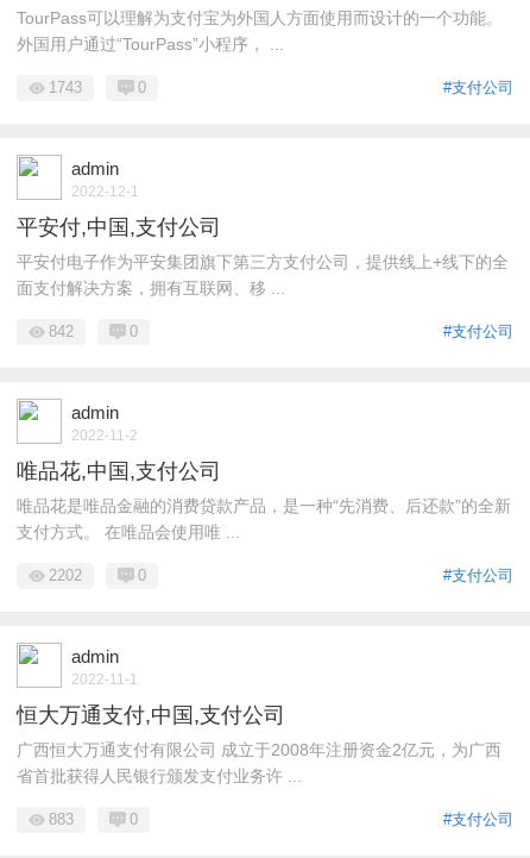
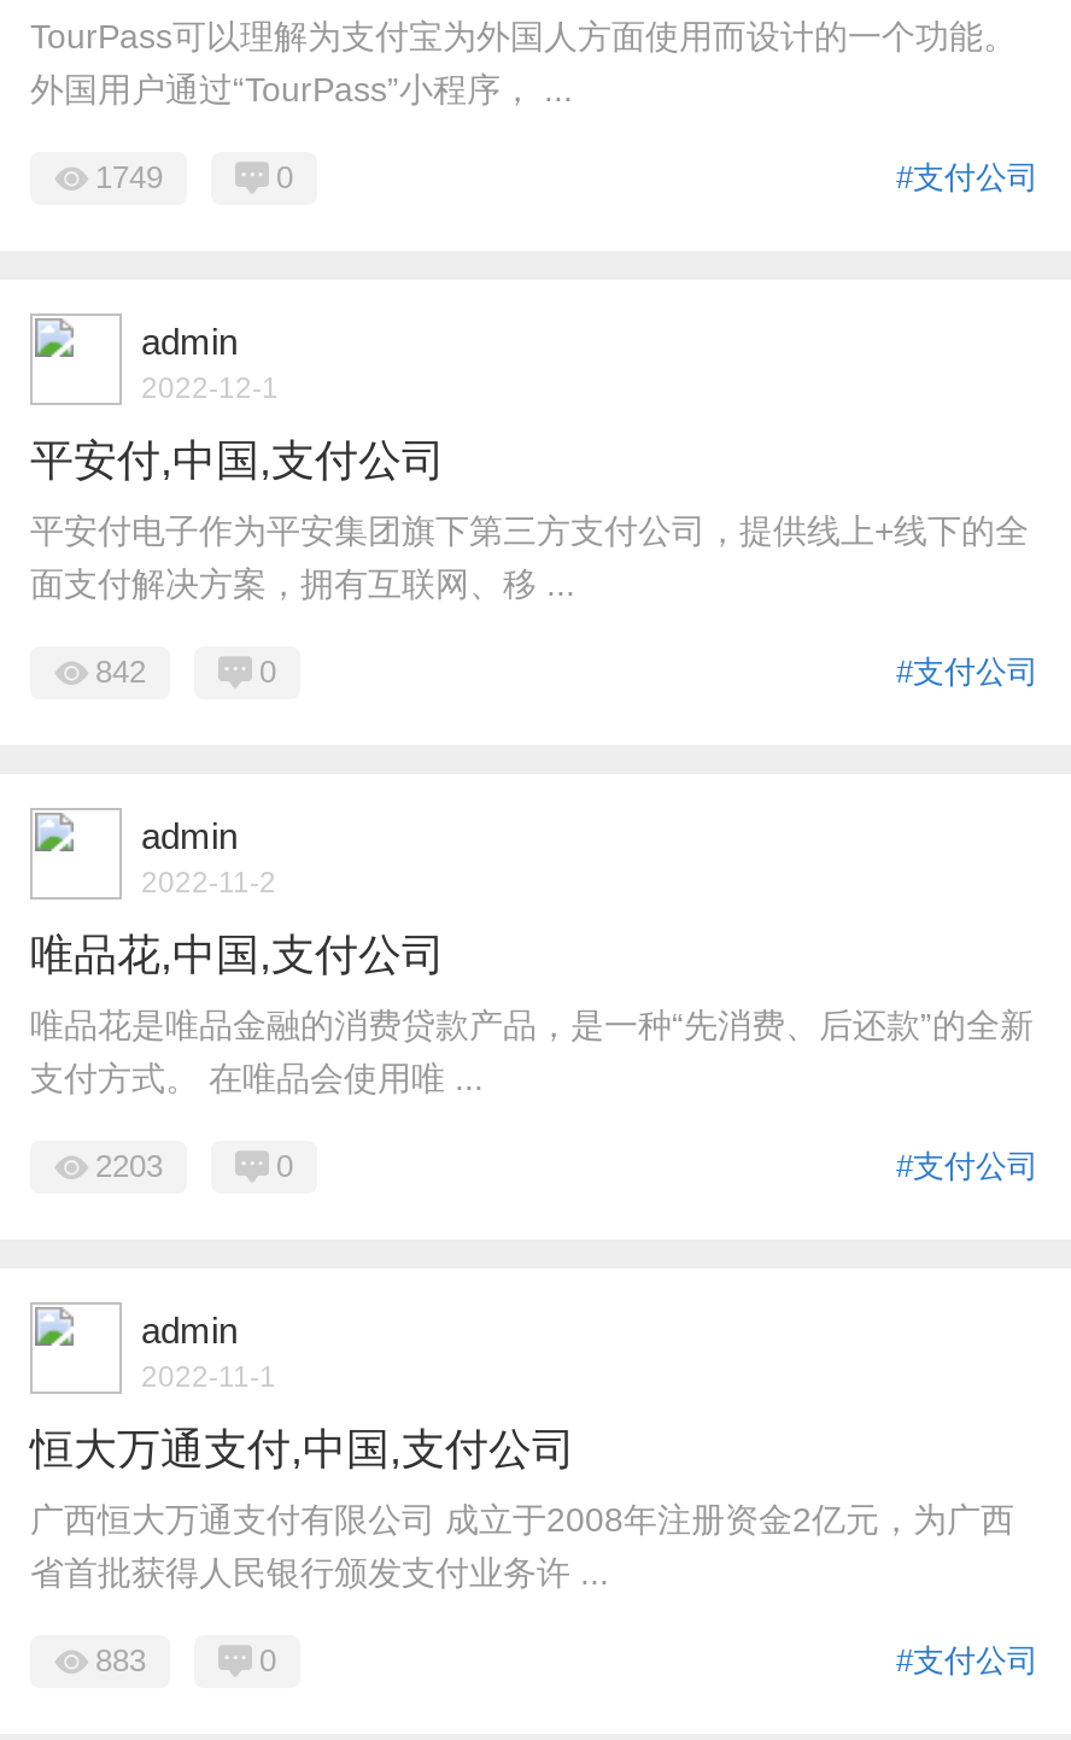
[49,79,82,96] 1743 -> [95,159,163,195] 1749
[49,566,82,584] 2202 -> [95,1148,163,1184] 2203

